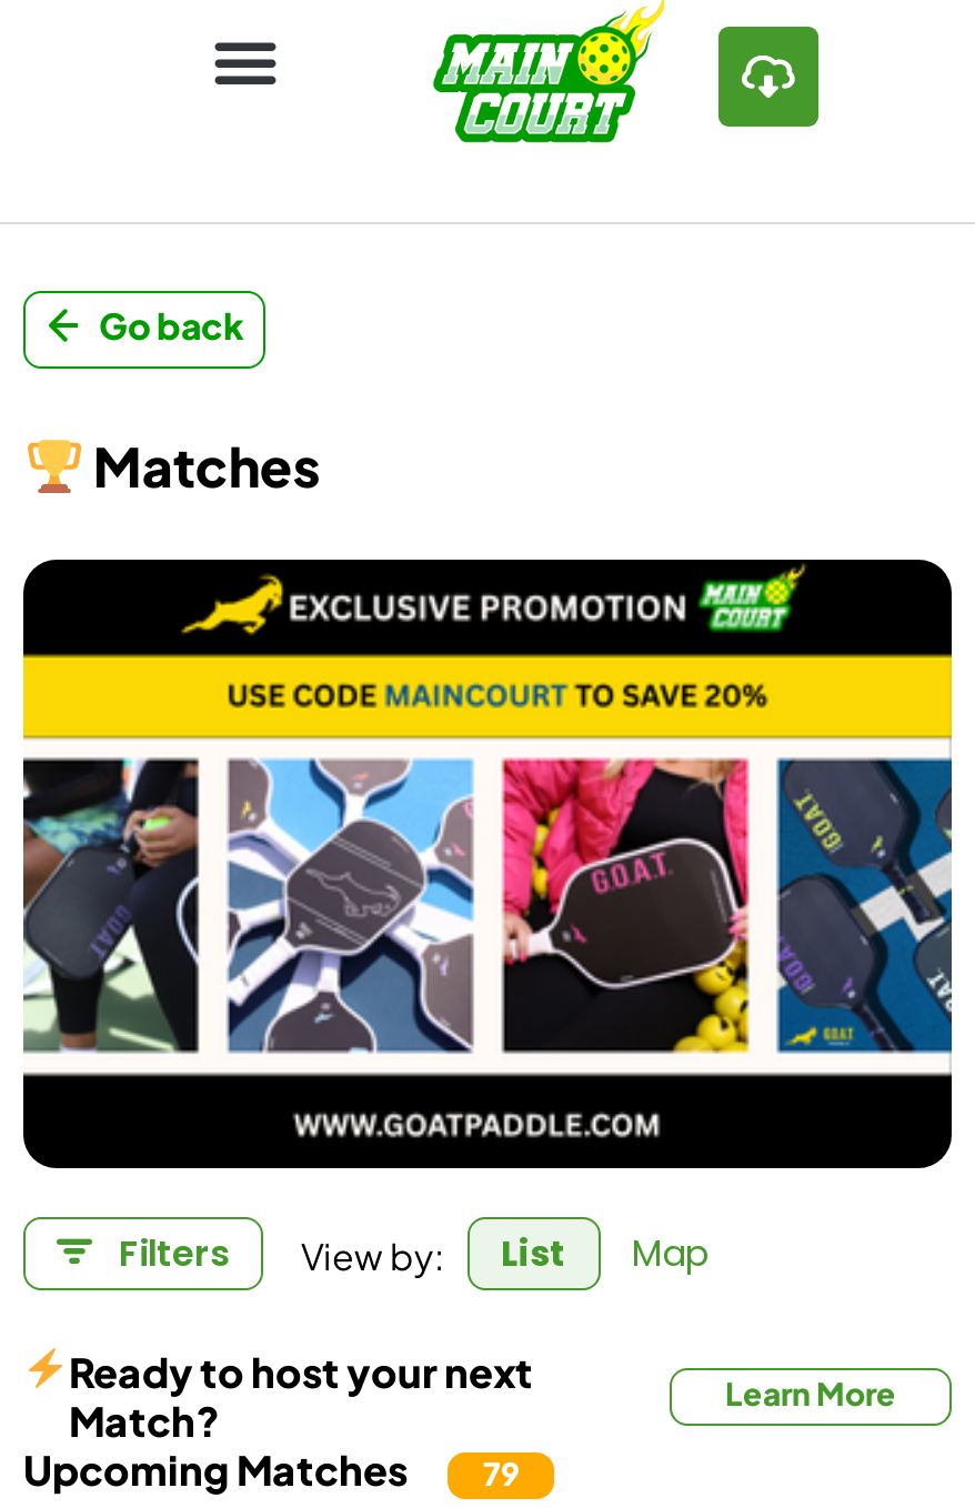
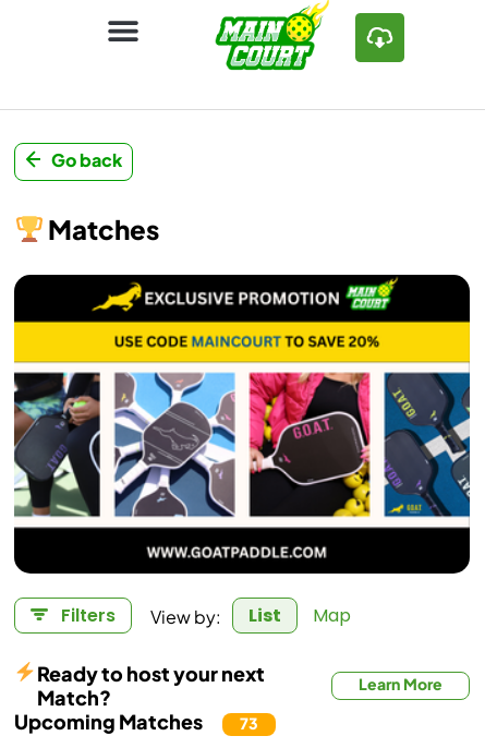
[23,1445,519,1496] Upcoming Matches 79 -> [14,709,258,734] Upcoming Matches 73

